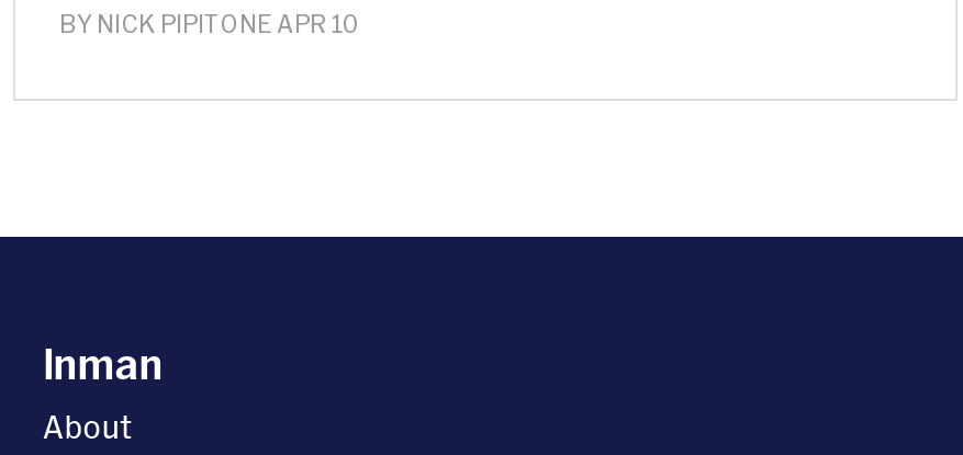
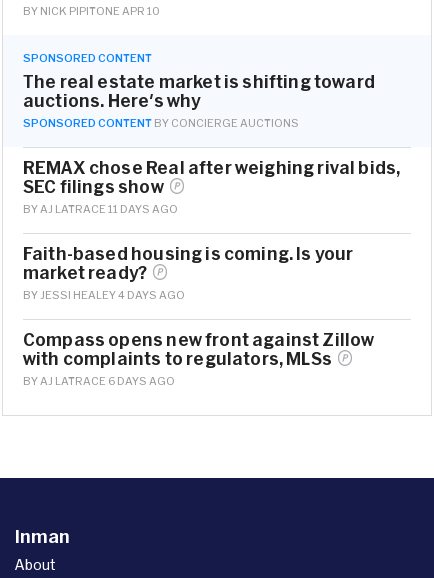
none -> [23,51,400,387] SPONSORED CONTENT | The real estate market is shifting toward | auctions. Here's why | SPONSORED CONTENT BY CONCIERGE AUCTIONS | REMAX chose Real after weighing rival bids, | SEC filings show | BY AJ LATRACE 11 DAYS AGO | Faith-based housing is coming. Is your | market ready? | BY JESSI HEALEY 4 DAYS AGO | Compass opens new front against Zillow | with complaints to regulators, MLSs | BY AJ LATRACE 6 DAYS AGO

